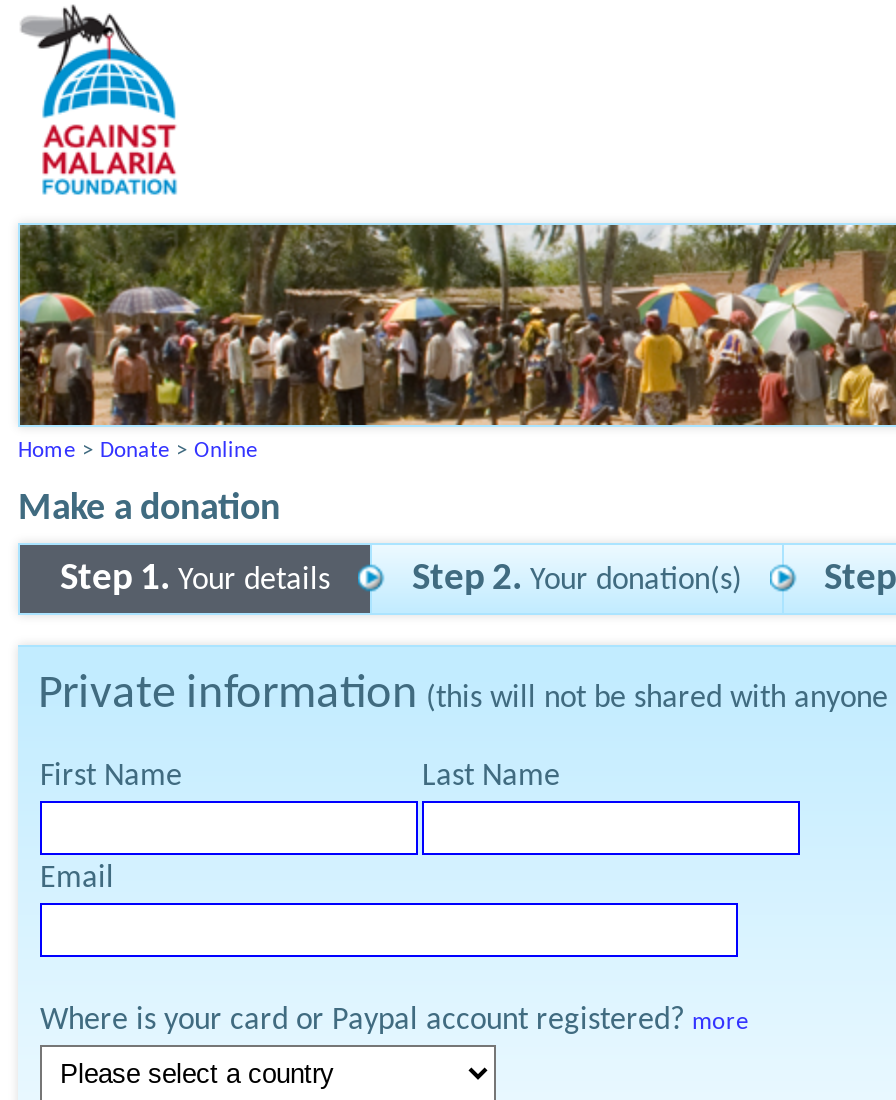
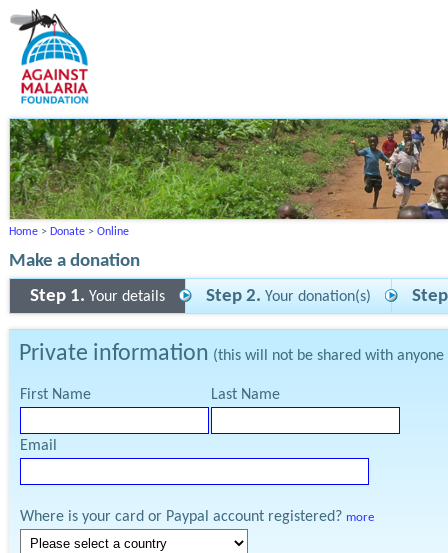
[20,223,890,427] [image] -> [10,118,445,220] [image]

